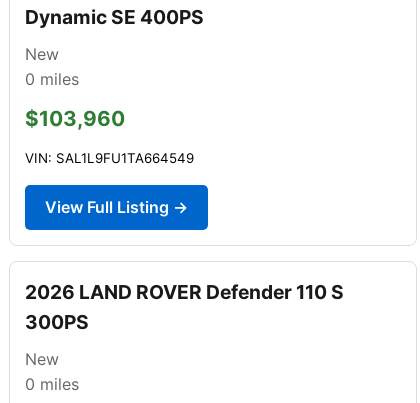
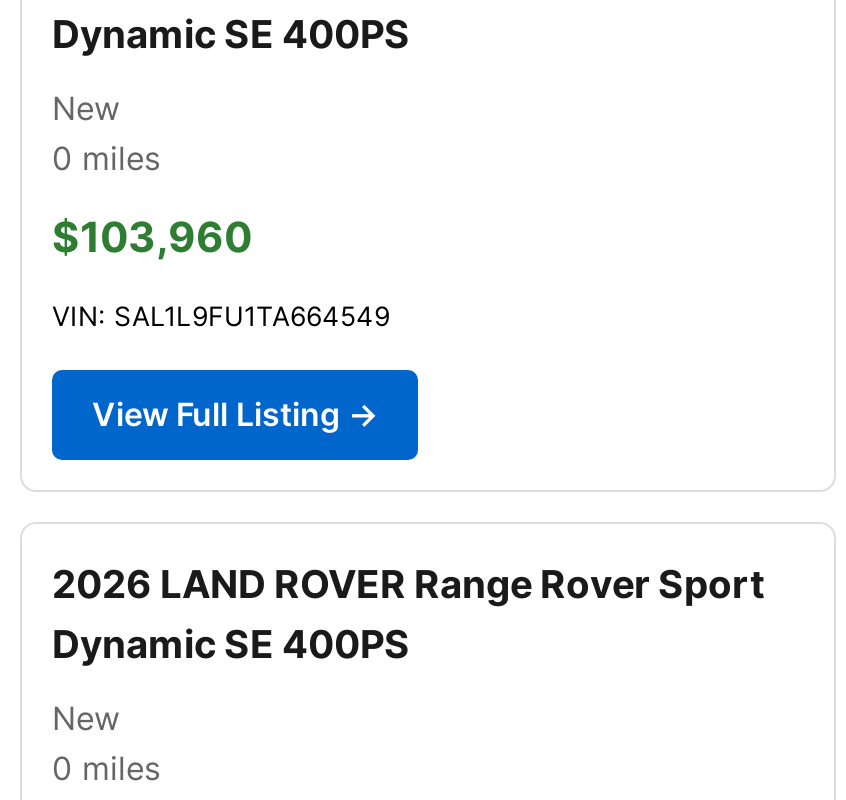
[25,280,344,334] 2026 LAND ROVER Defender 110 S | 300PS -> [52,560,764,668] 2026 LAND ROVER Range Rover Sport | Dynamic SE 400PS

